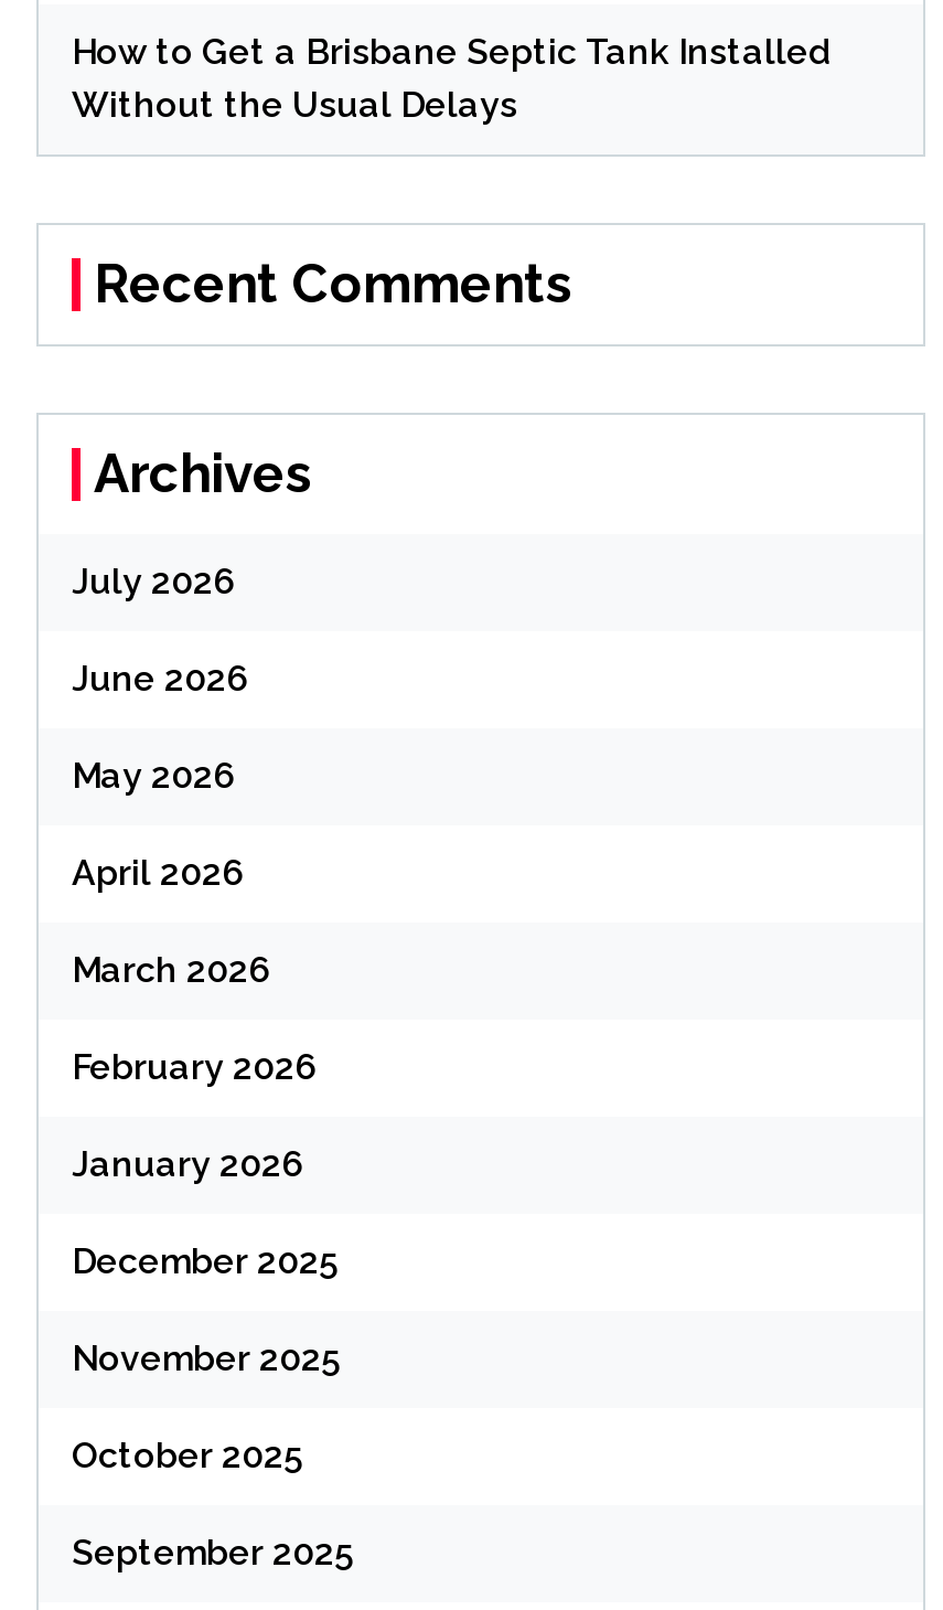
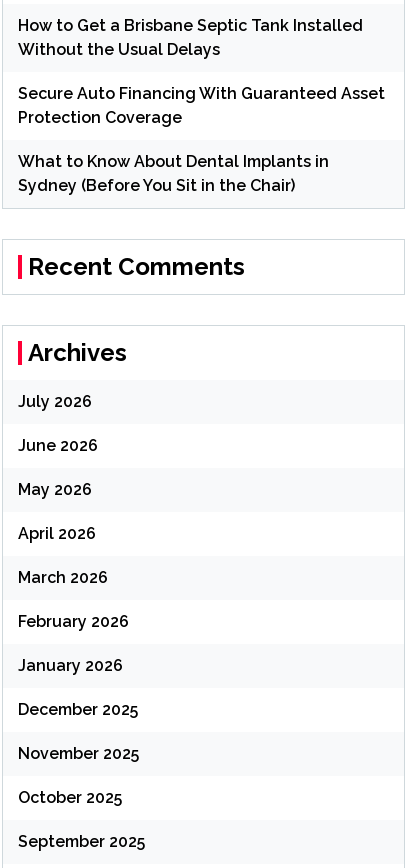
none -> [18,84,385,195] Secure Auto Financing With Guaranteed Asset | Protection Coverage | What to Know About Dental Implants in | Sydney (Before You Sit in the Chair)

